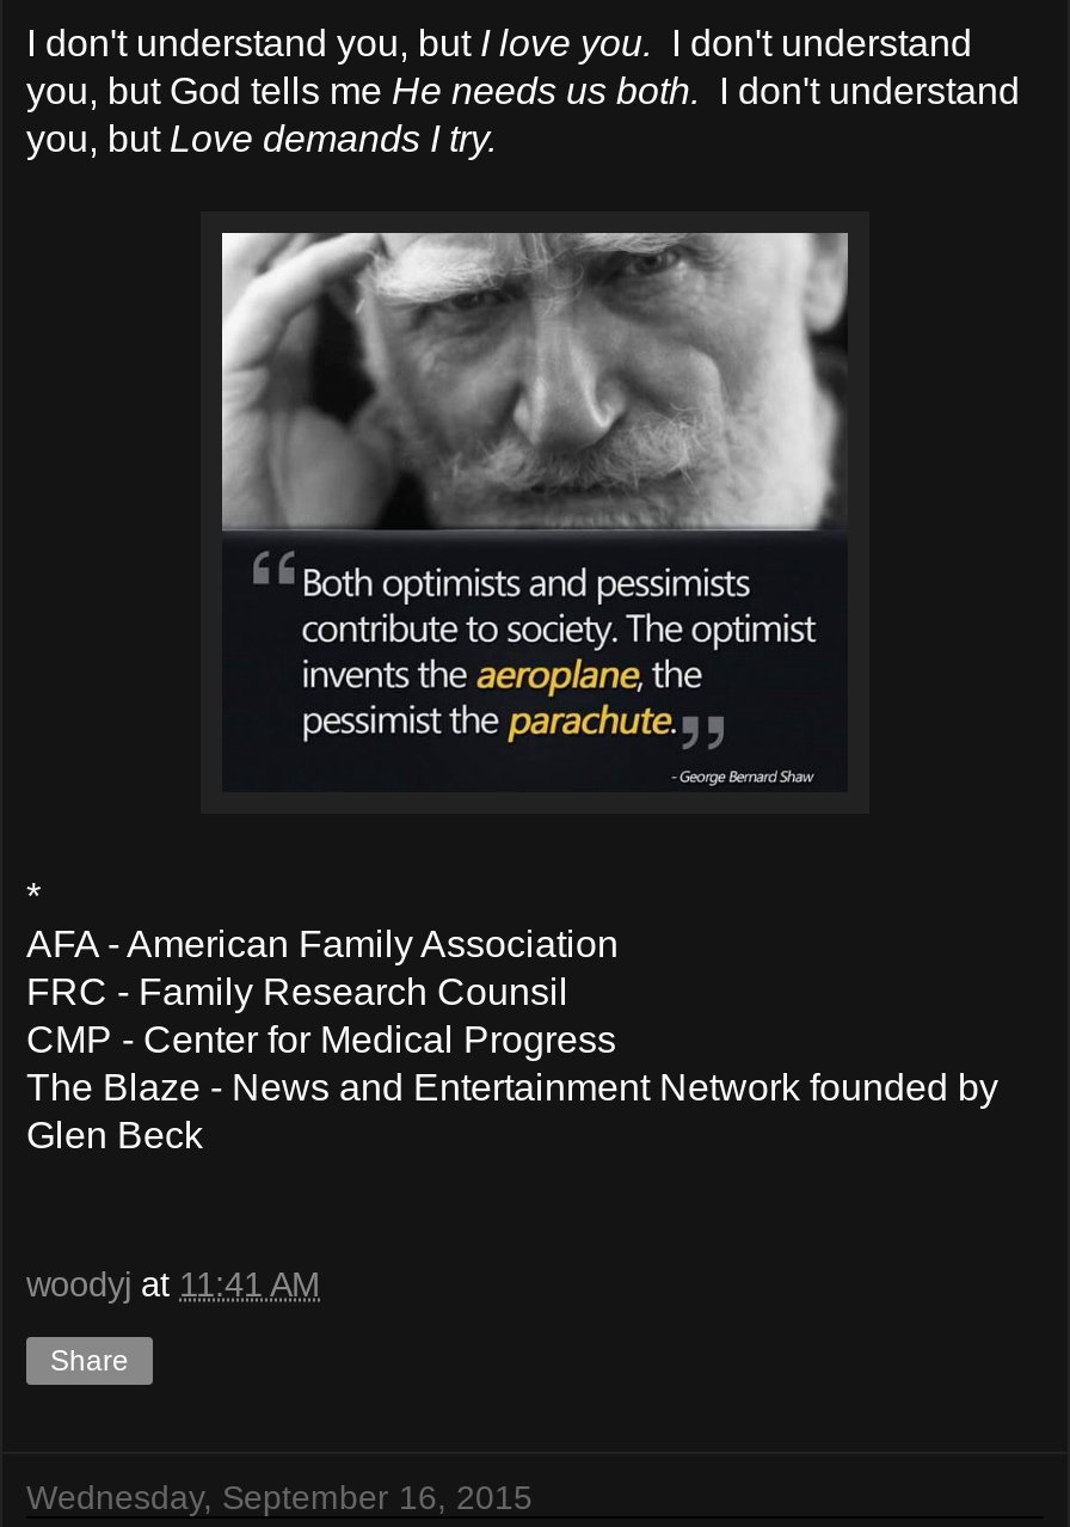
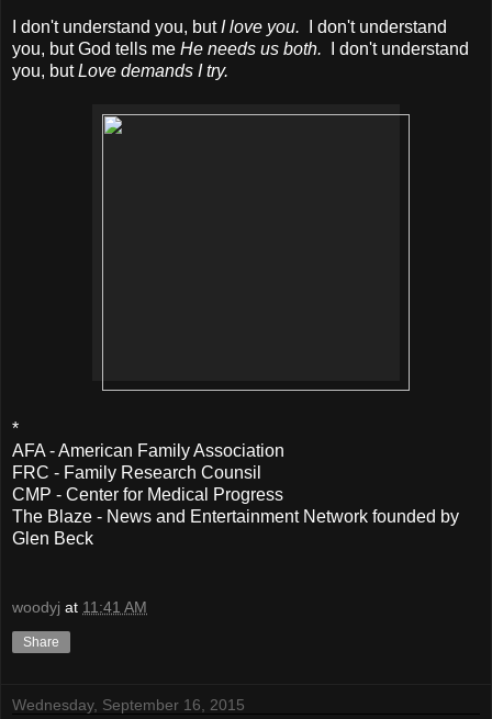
[222,233,850,809] [image] -> none

